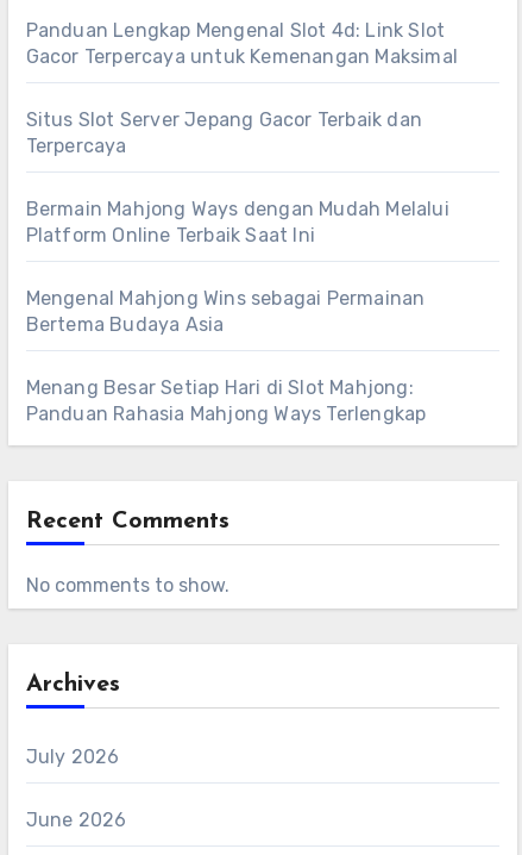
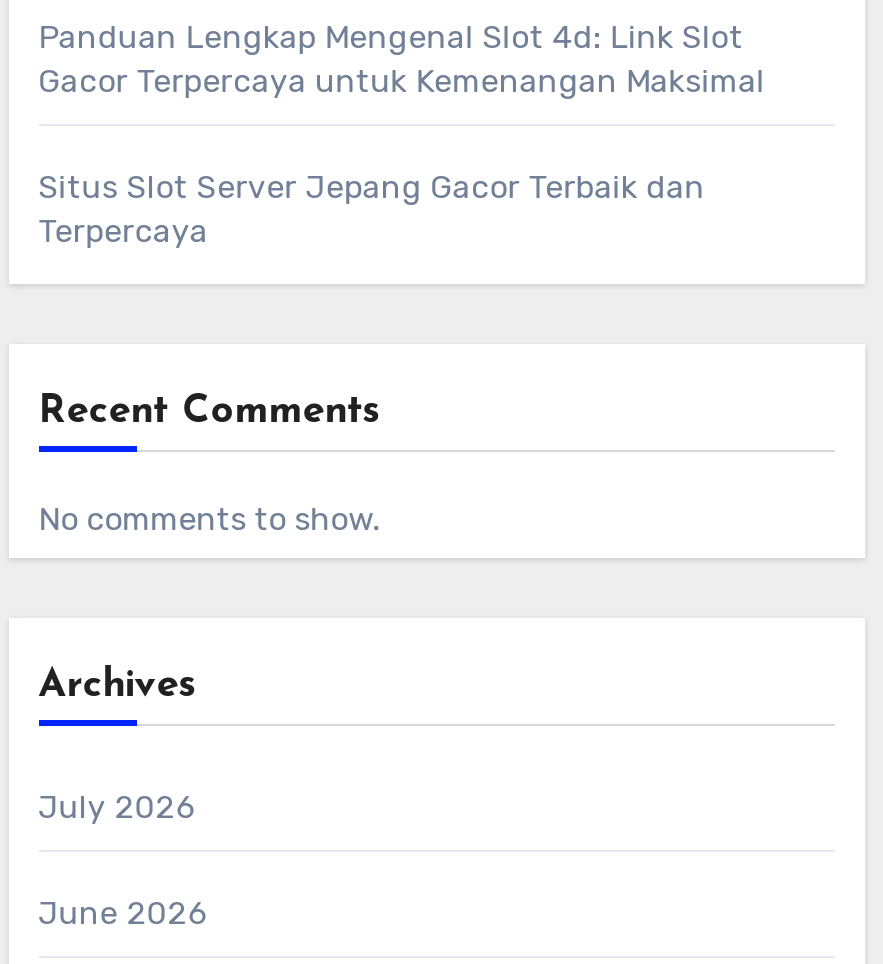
[26,198,449,425] Bermain Mahjong Ways dengan Mudah Melalui | Platform Online Terbaik Saat Ini | Mengenal Mahjong Wins sebagai Permainan | Bertema Budaya Asia | Menang Besar Setiap Hari di Slot Mahjong: | Panduan Rahasia Mahjong Ways Terlengkap -> none

